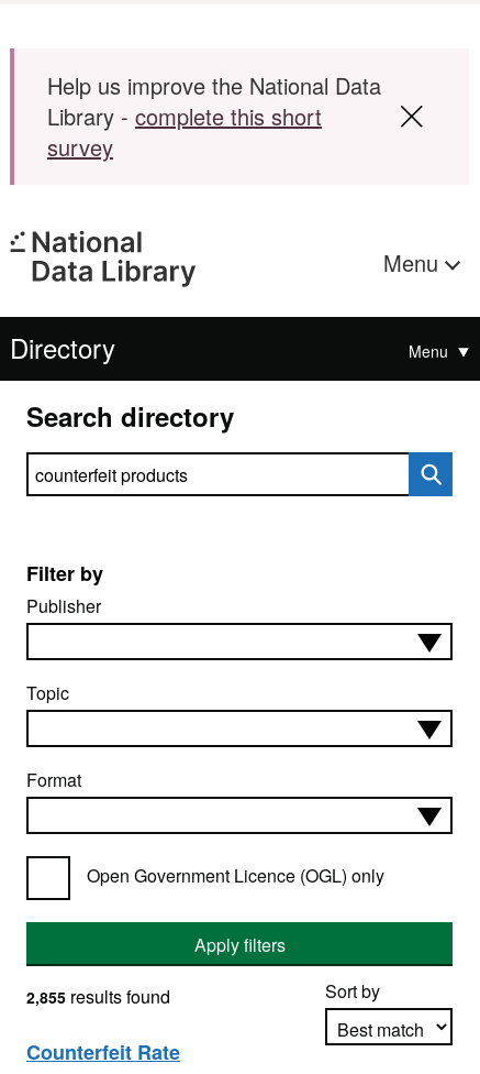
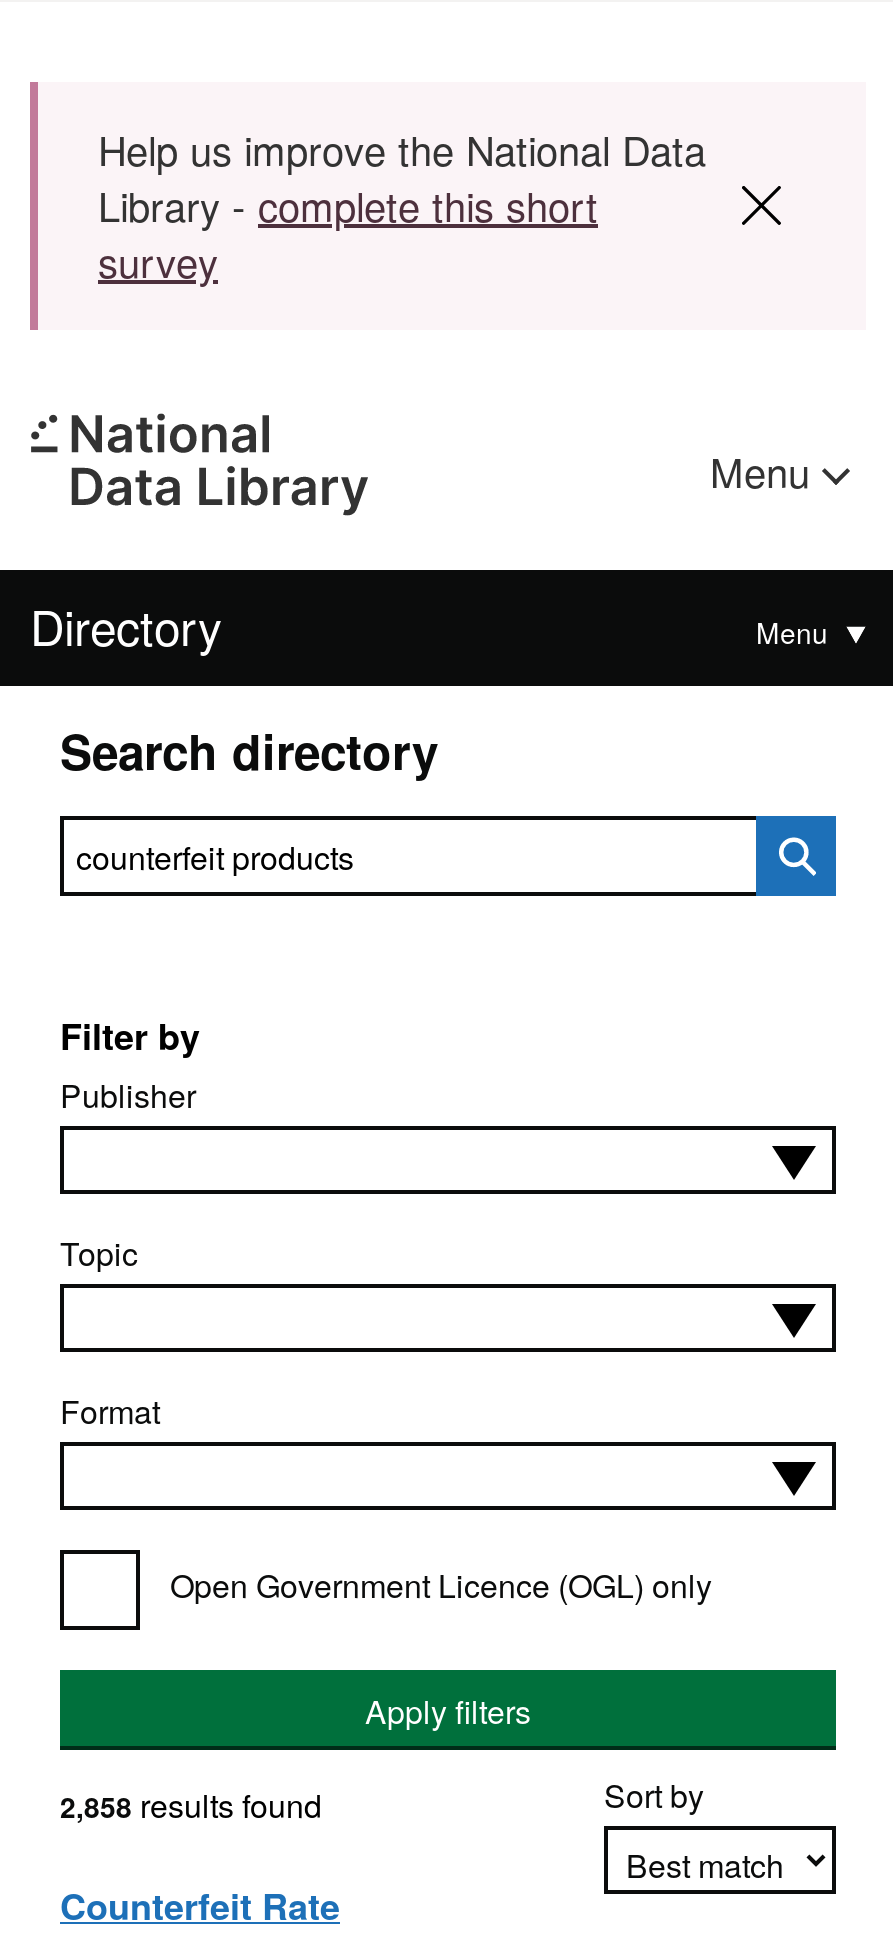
[26,984,170,1009] 2,855 results found -> [60,1782,322,1828] 2,858 results found

